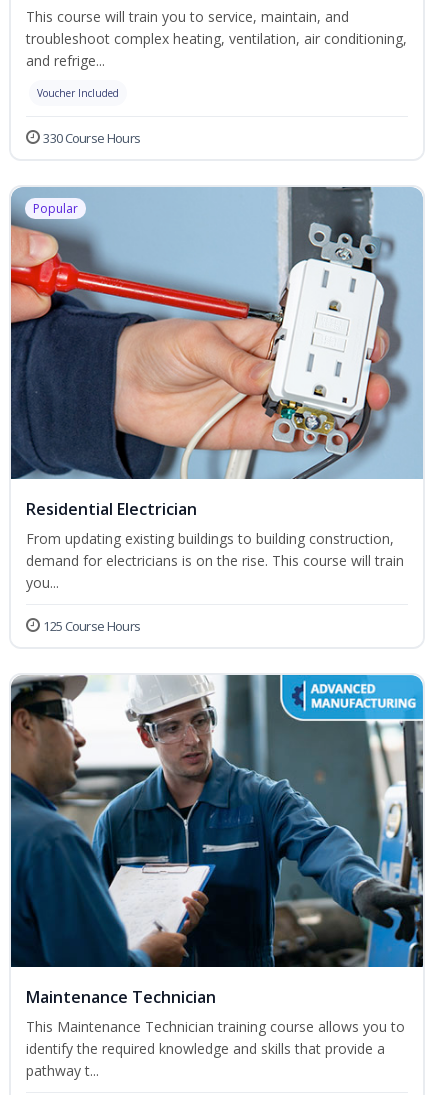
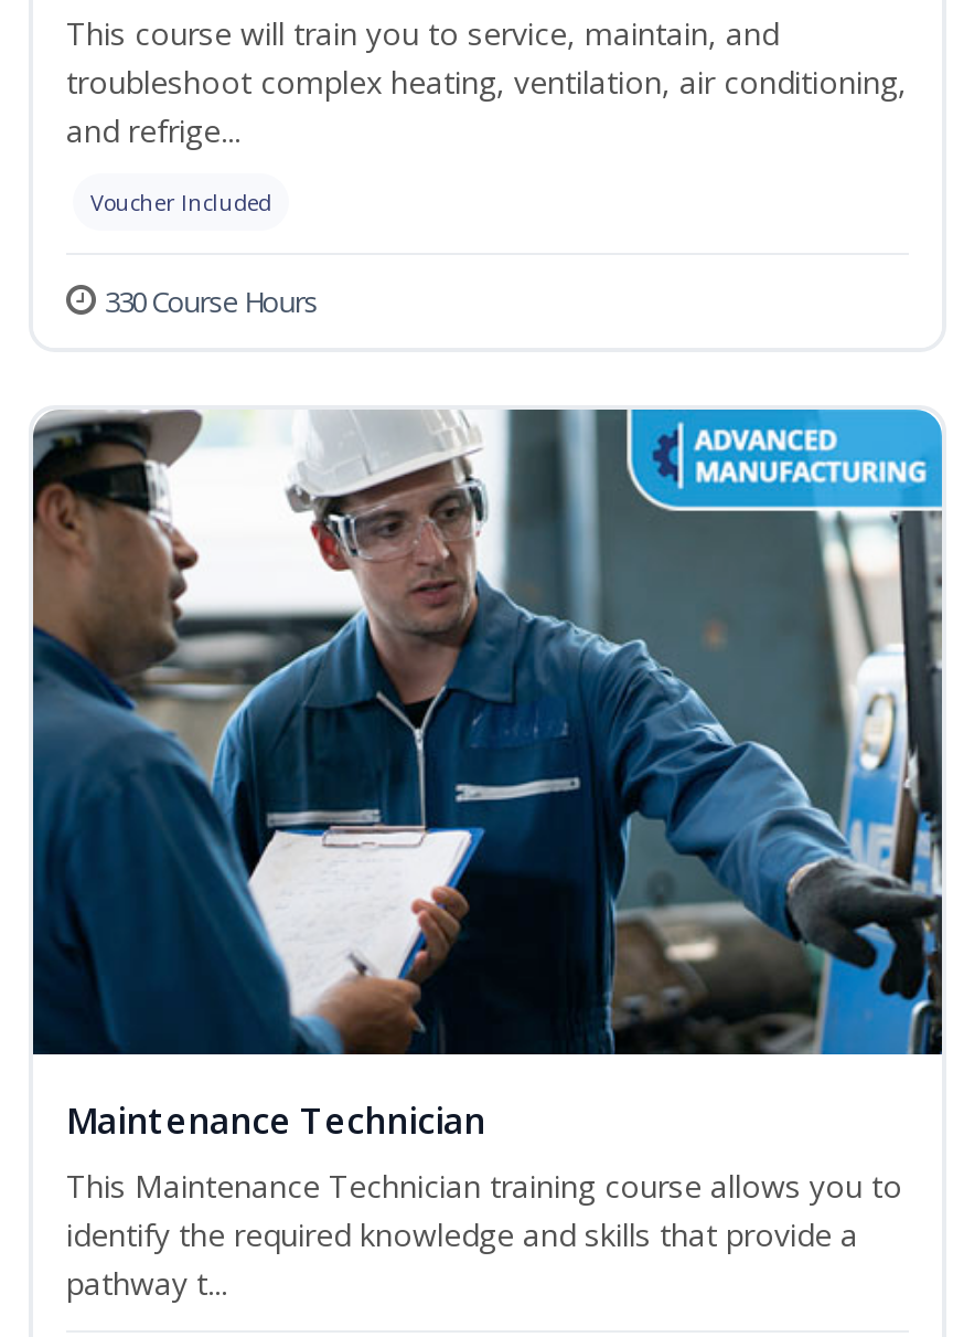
[10,186,423,480] [image] | Popular -> none
[26,498,404,635] Residential Electrician | From updating existing buildings to building construction, | demand for electricians is on the rise. This course will train | you... | 125 Course Hours -> none

